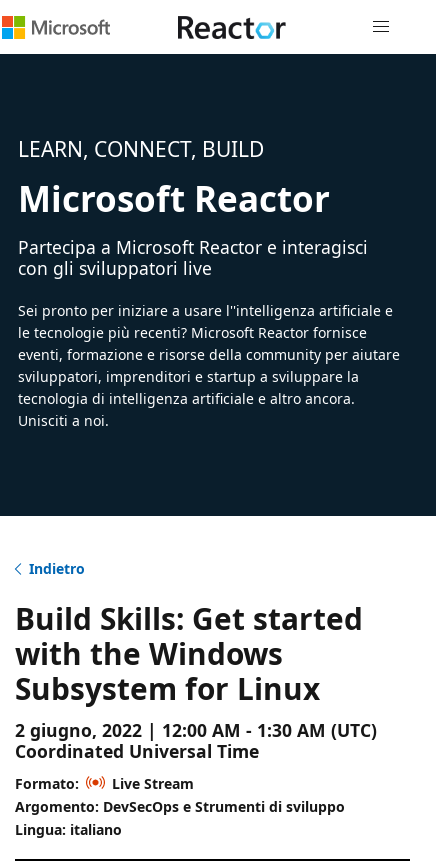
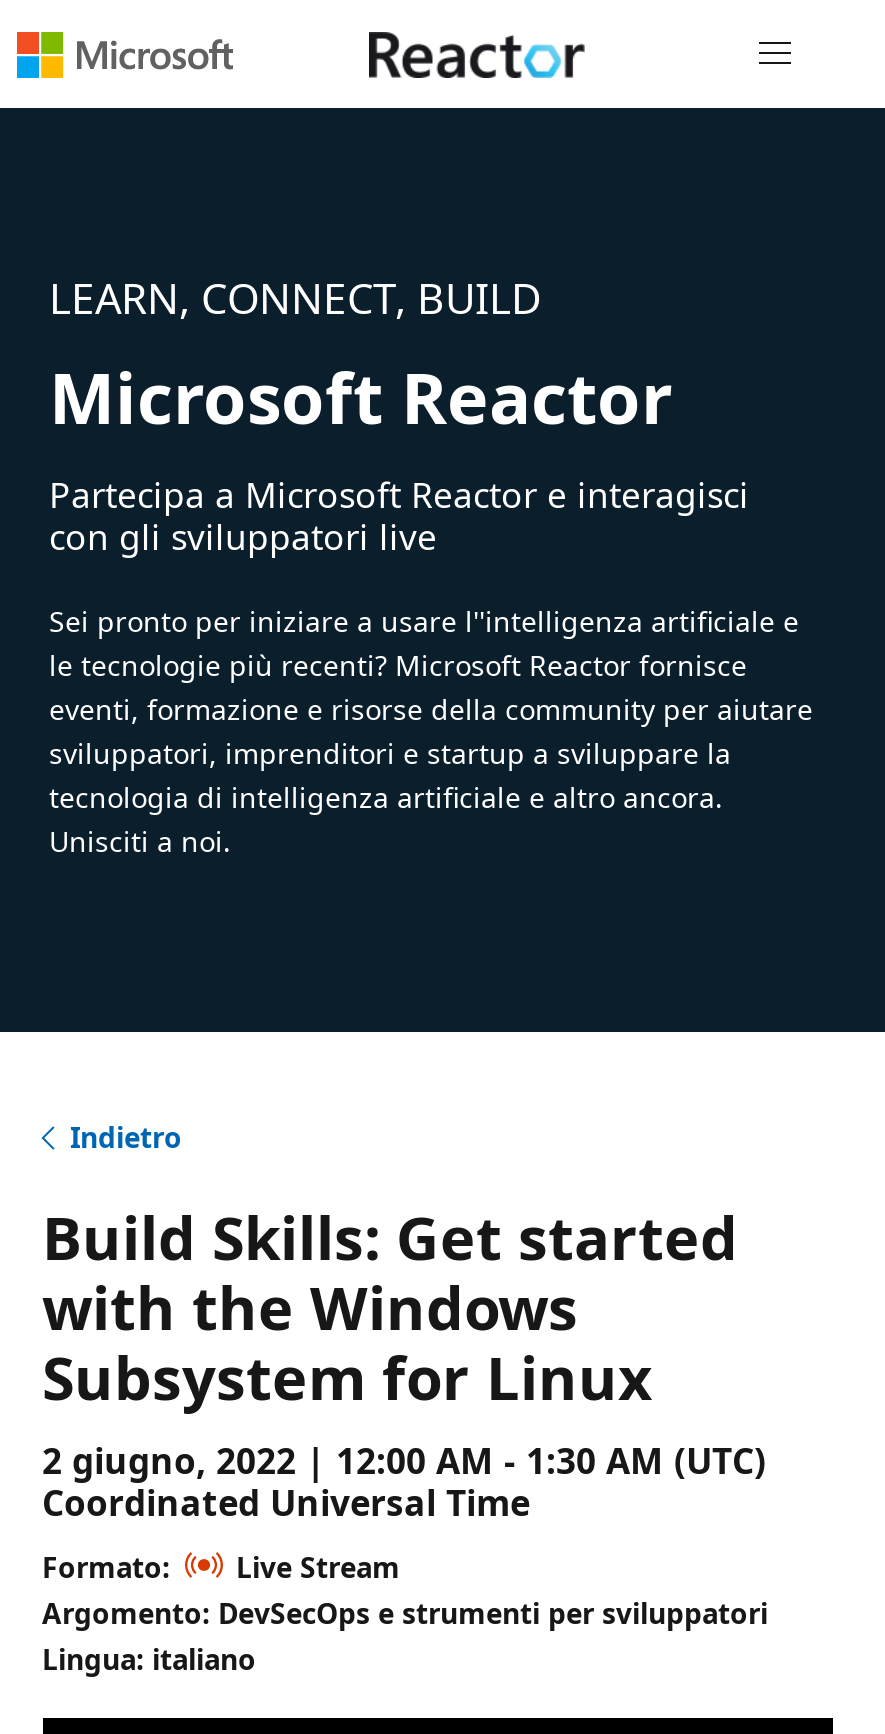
[14,797,344,816] Argomento: DevSecOps e Strumenti di sviluppo -> [42,1594,768,1632] Argomento: DevSecOps e strumenti per sviluppatori

